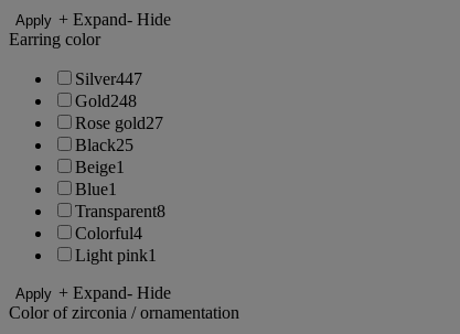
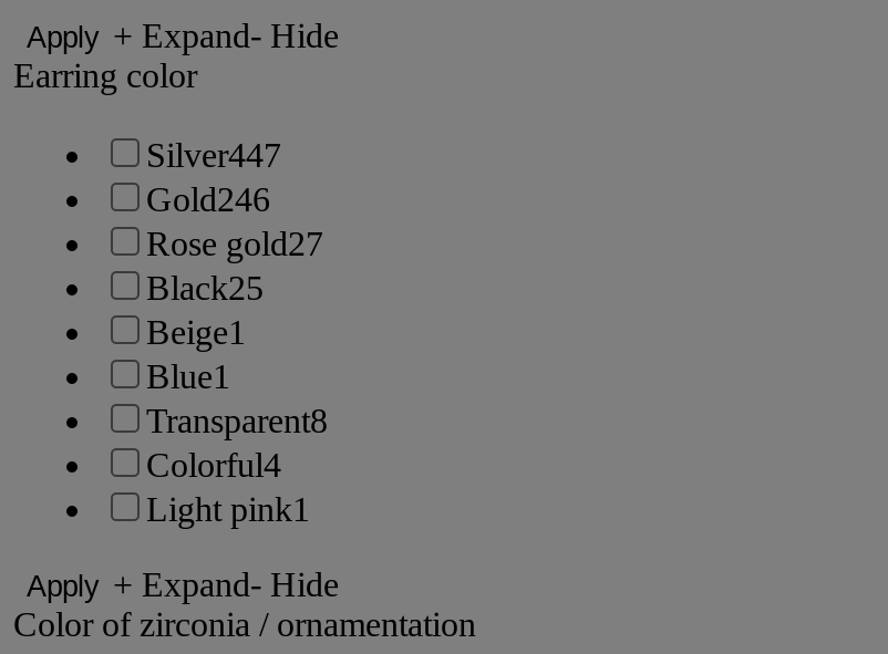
[75,91,137,110] Gold248 -> [146,180,270,218] Gold246

